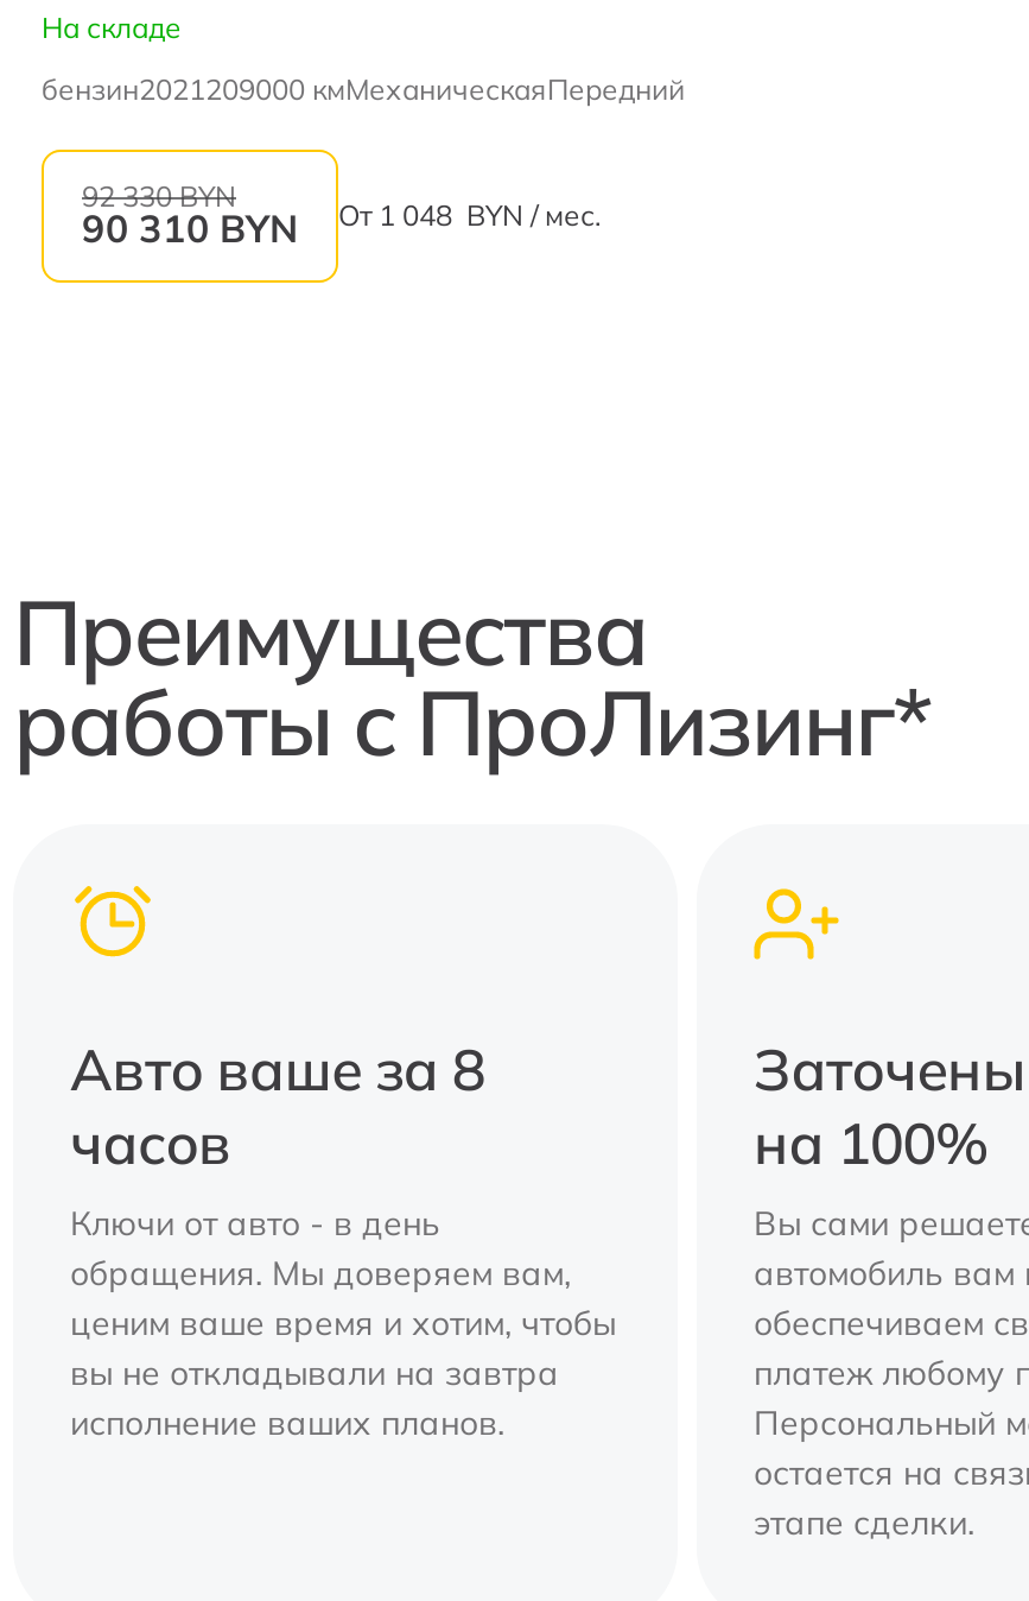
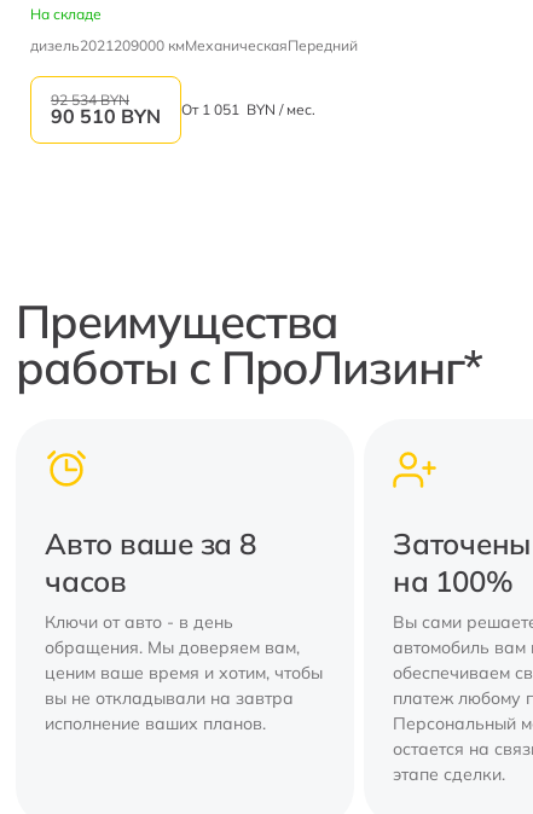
[42,71,685,107] бензин2021209000 кмМеханическаяПередний -> [30,36,358,54] дизель2021209000 кмМеханическаяПередний
[82,178,236,214] 92 330 BYN -> [51,91,129,109] 92 534 BYN
[82,204,298,252] 90 310 BYN -> [51,104,161,128] 90 510 BYN
[338,197,602,233] От 1 048 BYN / мес. -> [181,100,315,118] От 1 051 BYN / мес.

